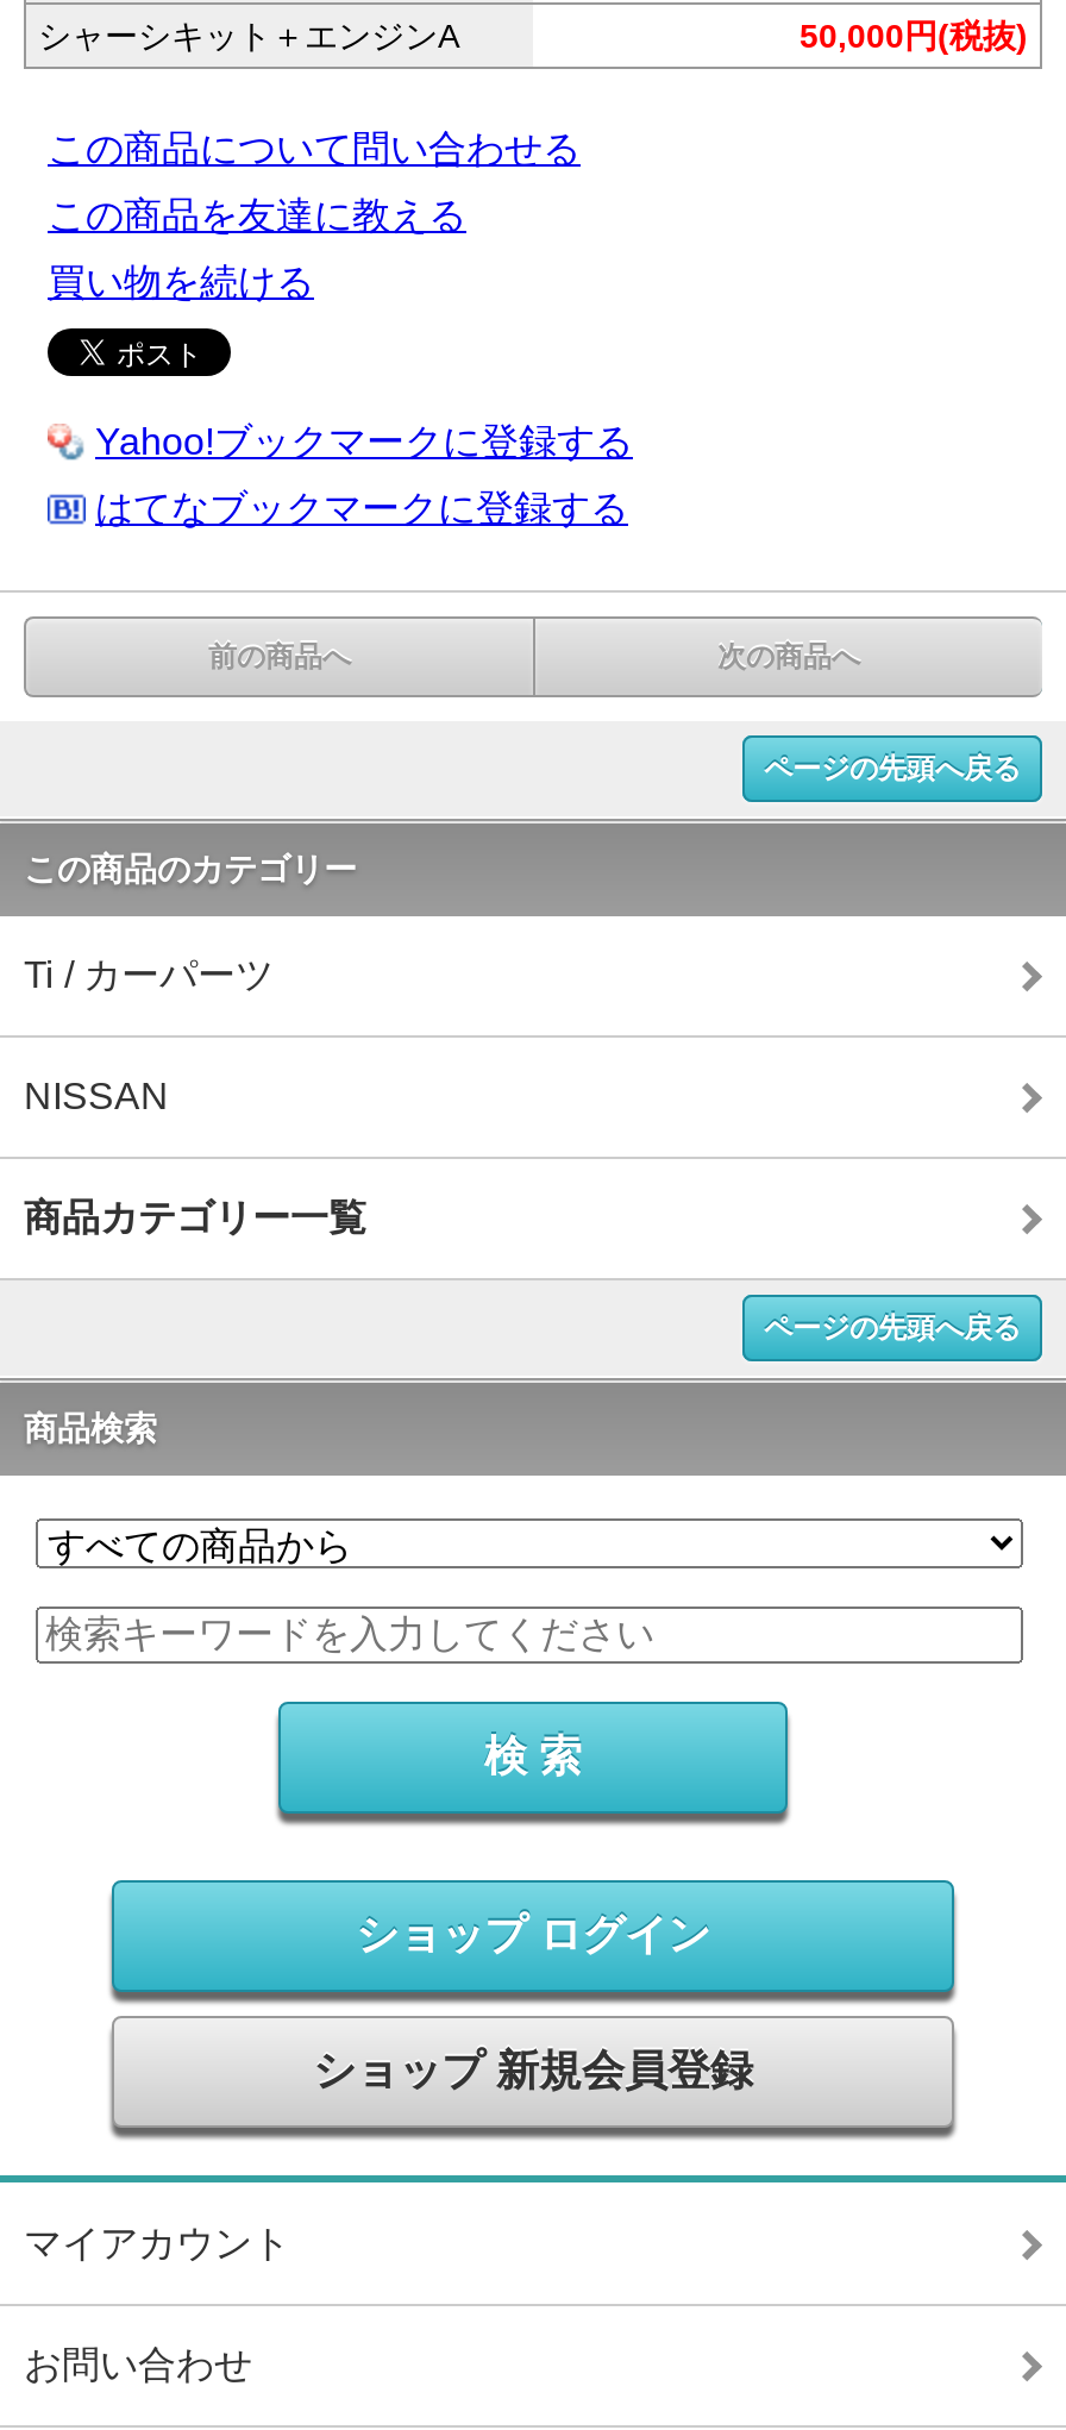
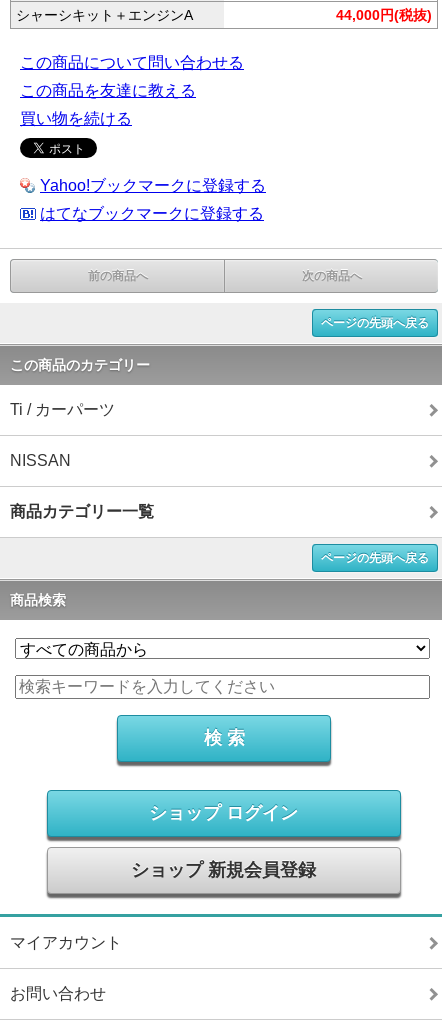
[799,17,1028,55] 50,000円(税抜) -> [336,7,432,23] 44,000円(税抜)

